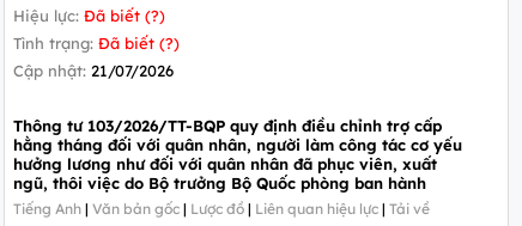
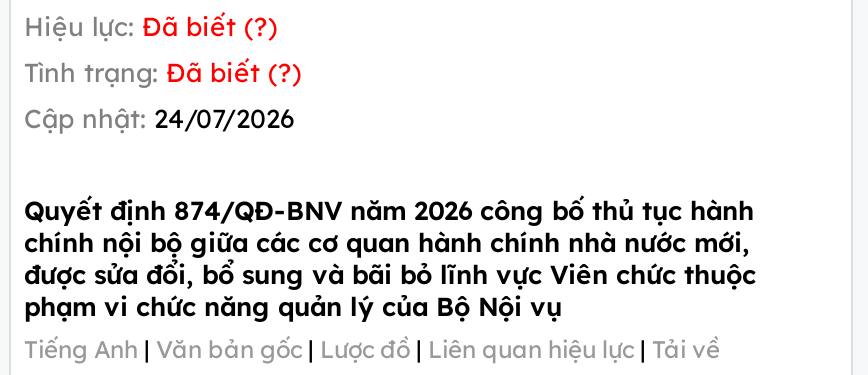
[13,61,173,80] Cập nhật: 21/07/2026 -> [24,101,294,133] Cập nhật: 24/07/2026
[13,116,462,193] Thông tư 103/2026/TT-BQP quy định điều chỉnh trợ cấp | hằng tháng đối với quân nhân, người làm công tác cơ yếu | hưởng lương như đối với quân nhân đã phục viên, xuất | ngũ, thôi việc do Bộ trưởng Bộ Quốc phòng ban hành -> [24,193,756,321] Quyết định 874/QĐ-BNV năm 2026 công bố thủ tục hành | chính nội bộ giữa các cơ quan hành chính nhà nước mới, | được sửa đổi, bổ sung và bãi bỏ lĩnh vực Viên chức thuộc | phạm vi chức năng quản lý của Bộ Nội vụ

